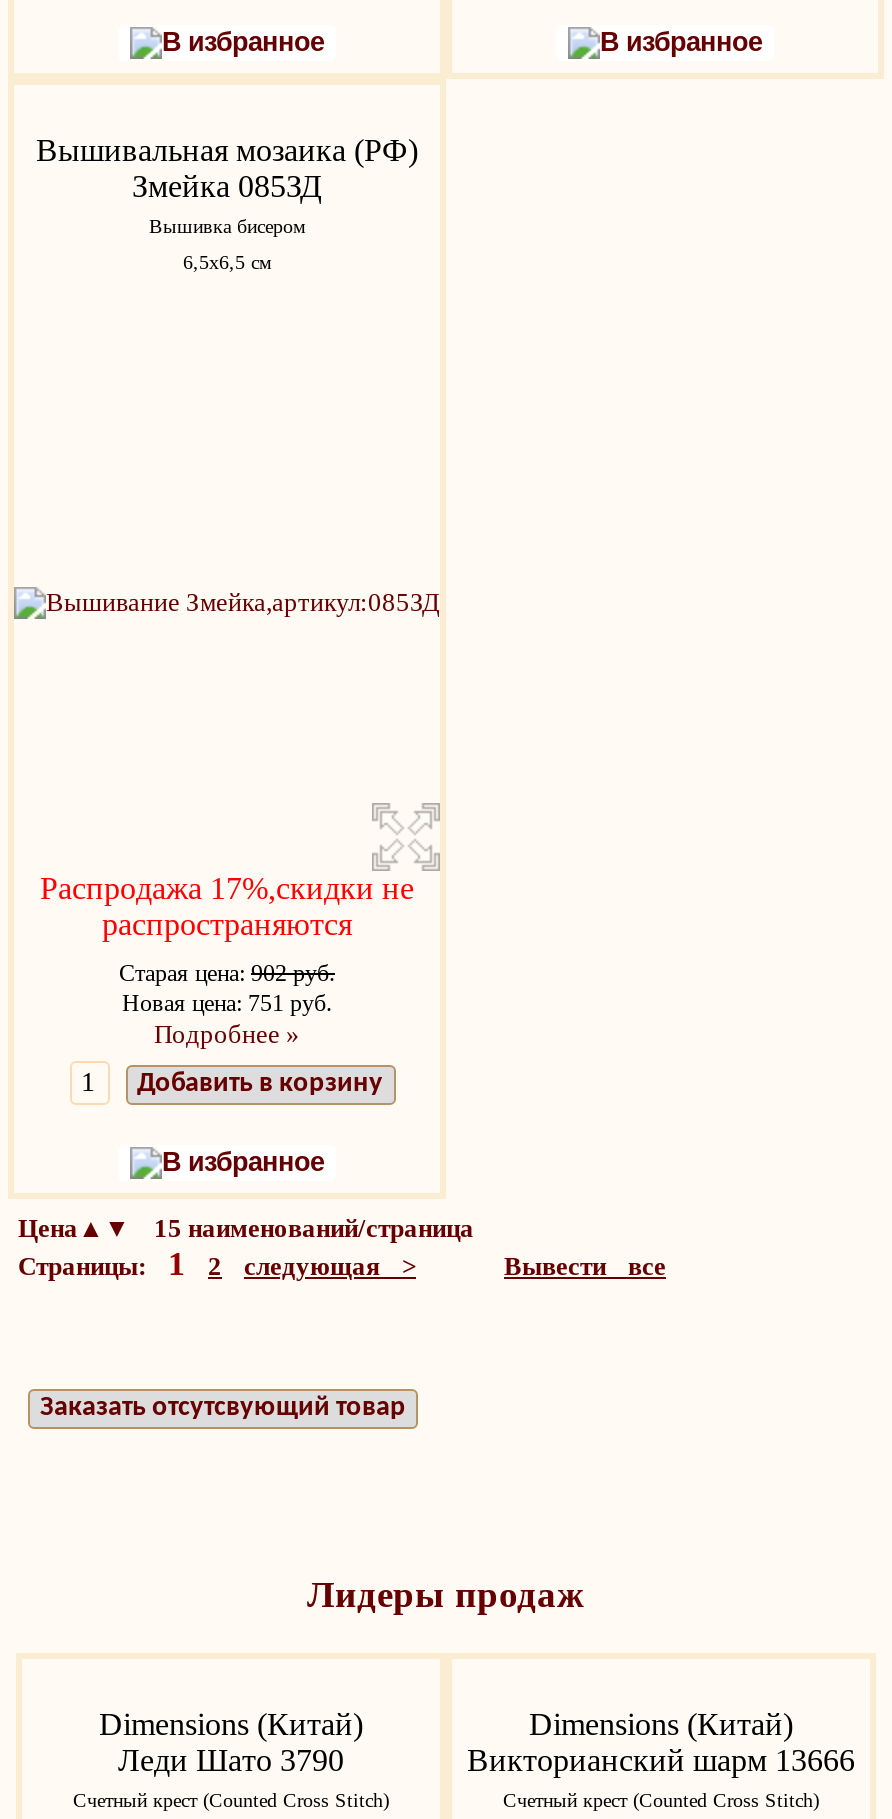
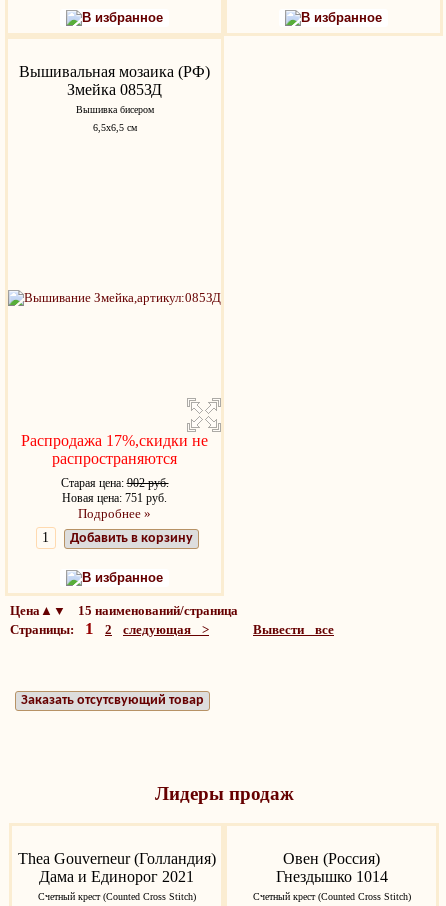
[99,1708,363,1778] Dimensions (Китай) | Леди Шато 3790 -> [17,850,215,885] Thea Gouverneur (Голландия) | Дама и Единорог 2021
[467,1708,855,1778] Dimensions (Китай) | Викторианский шарм 13666 -> [275,850,387,885] Овен (Россия) | Гнездышко 1014

